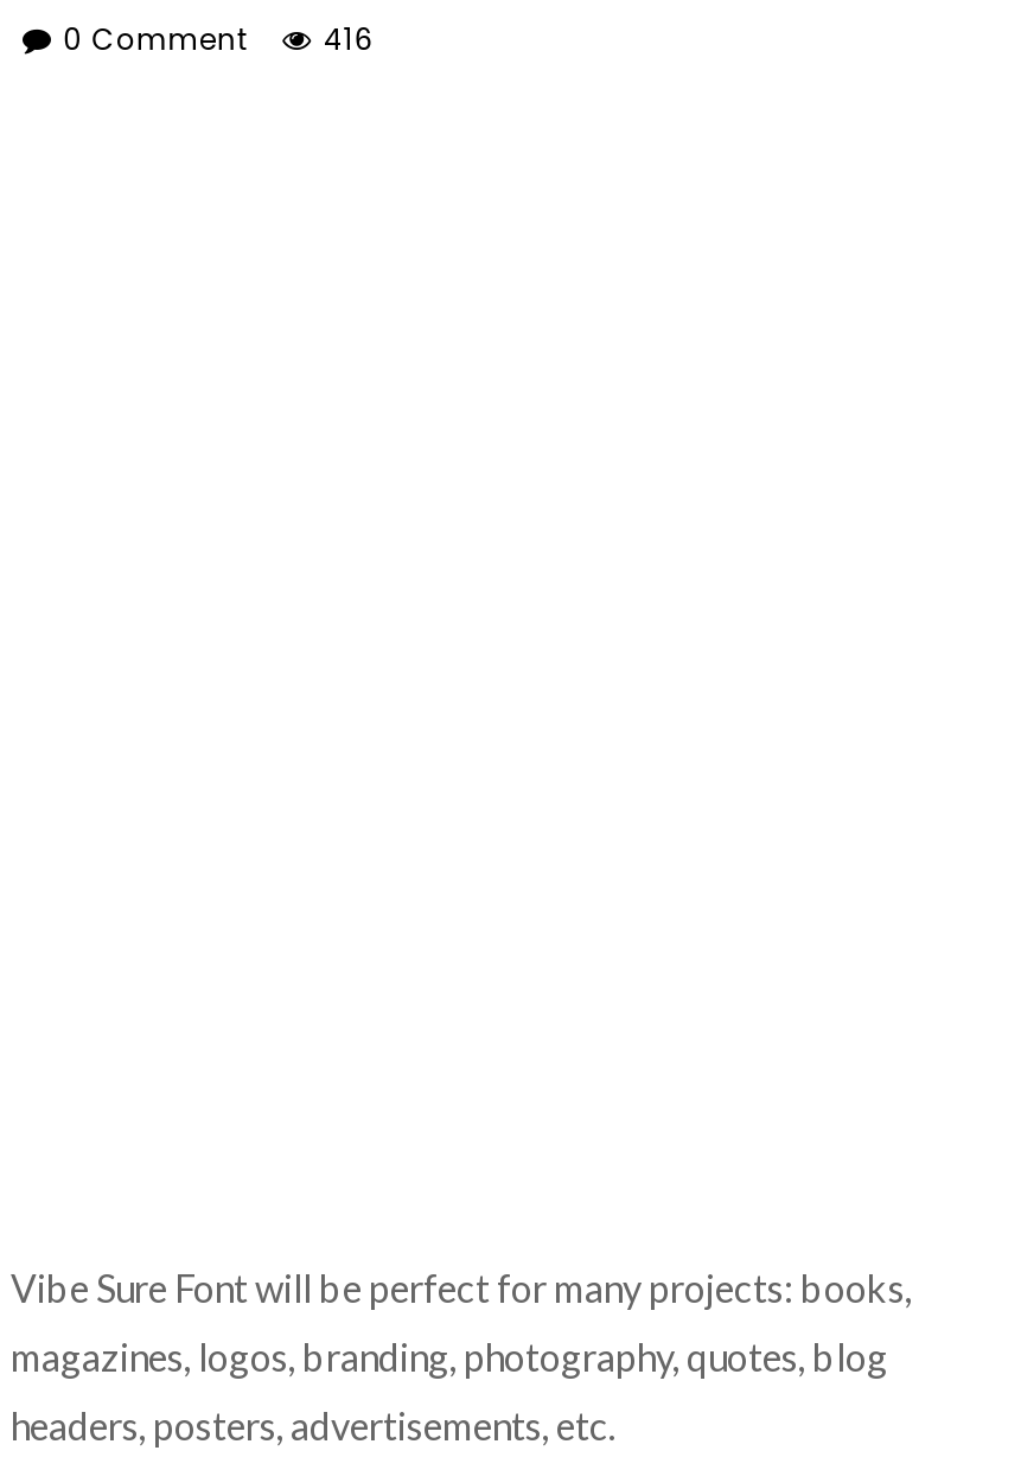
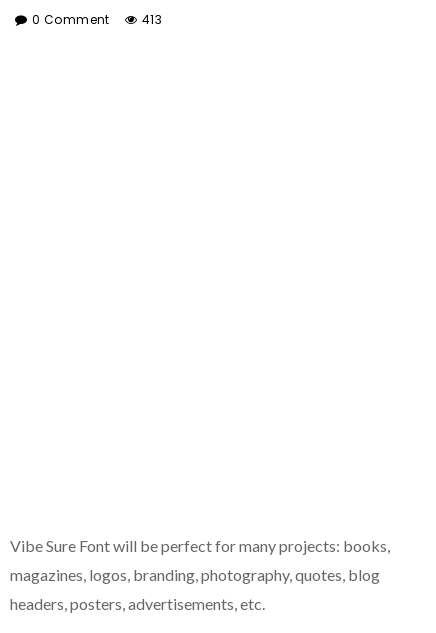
[64,18,374,58] 0 Comment 416 -> [32,11,162,28] 0 Comment 413

